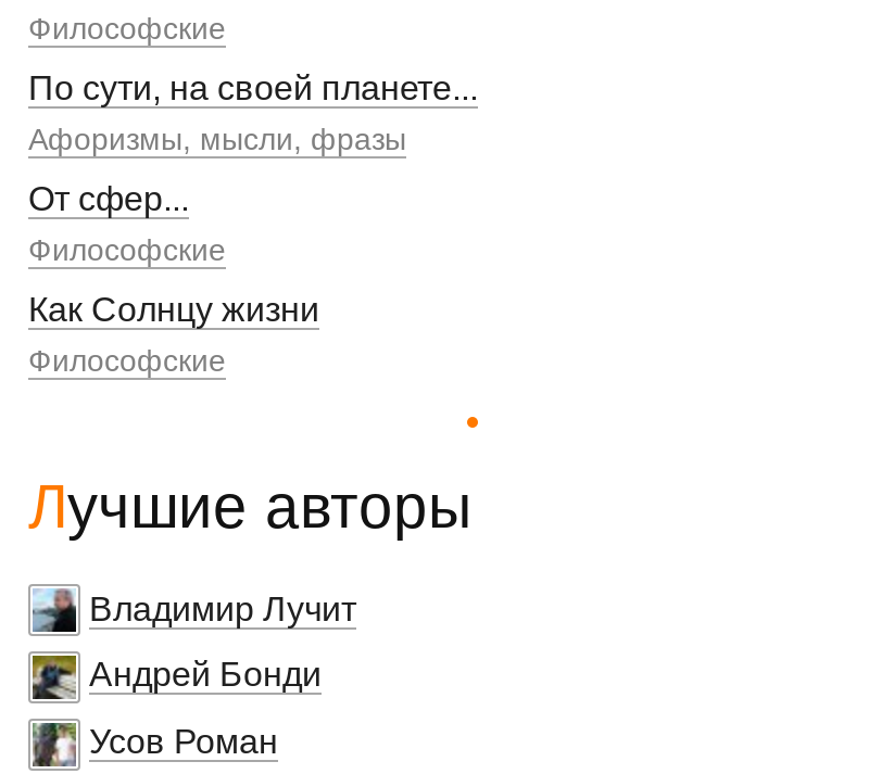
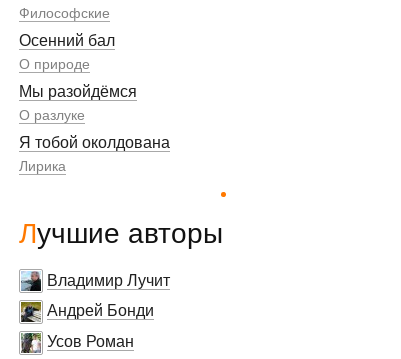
[28,69,478,155] По сути, на своей планете... | Афоризмы, мысли, фразы -> [19,32,115,72] Осенний бал | О природе
[28,179,226,266] От сфер... | Философские -> [19,83,137,123] Мы разойдёмся | О разлуке
[28,290,319,377] Как Солнцу жизни | Философские -> [19,134,170,174] Я тобой околдована | Лирика

